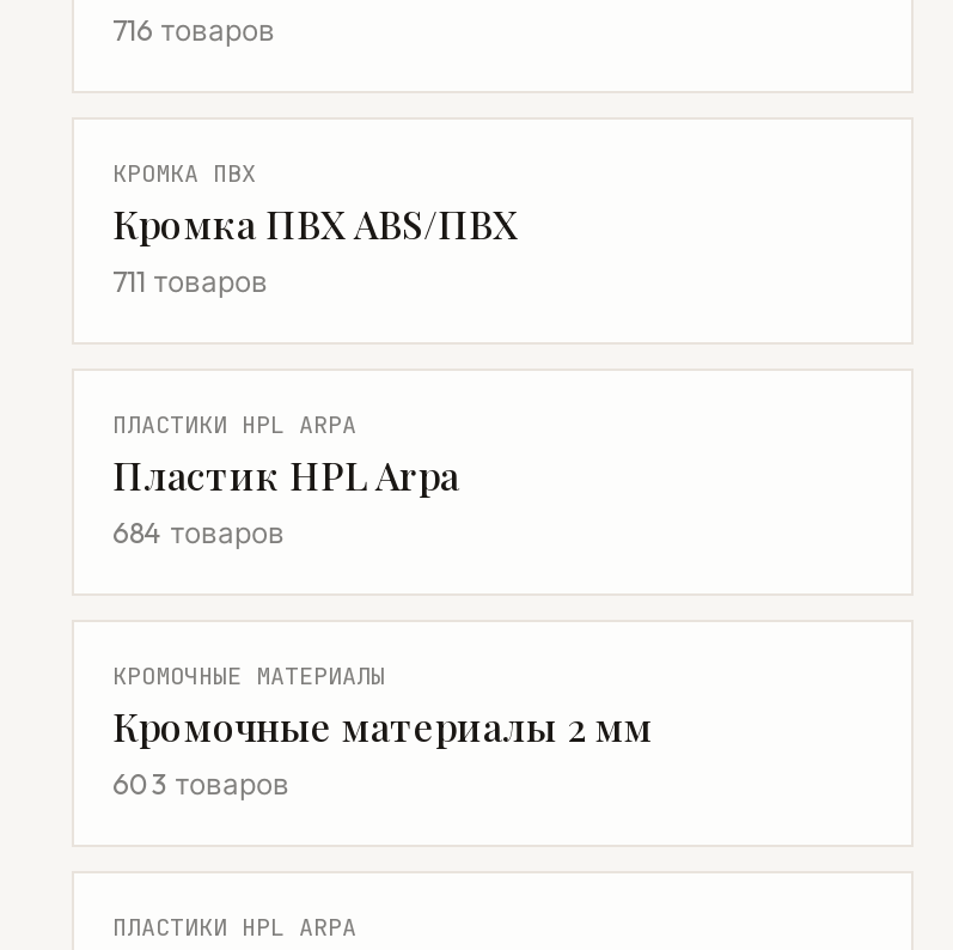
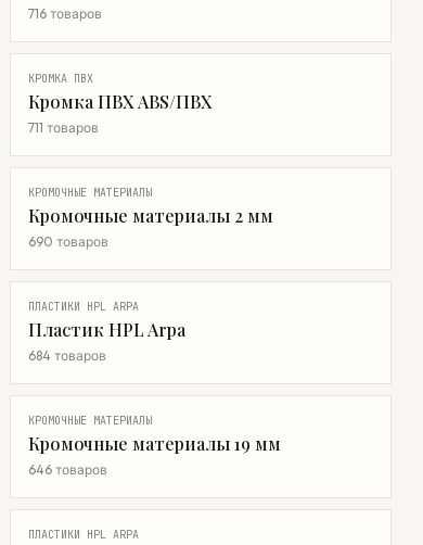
none -> [28,186,152,250] КРОМОЧНЫЕ МАТЕРИАЛЫ | 690 товаров
moved [112,701,653,751] -> [28,204,273,227]: Кромочные материалы 2 мм
none -> [28,432,281,455] Кромочные материалы 19 мм
[112,766,289,802] 603 товаров -> [28,461,107,478] 646 товаров

